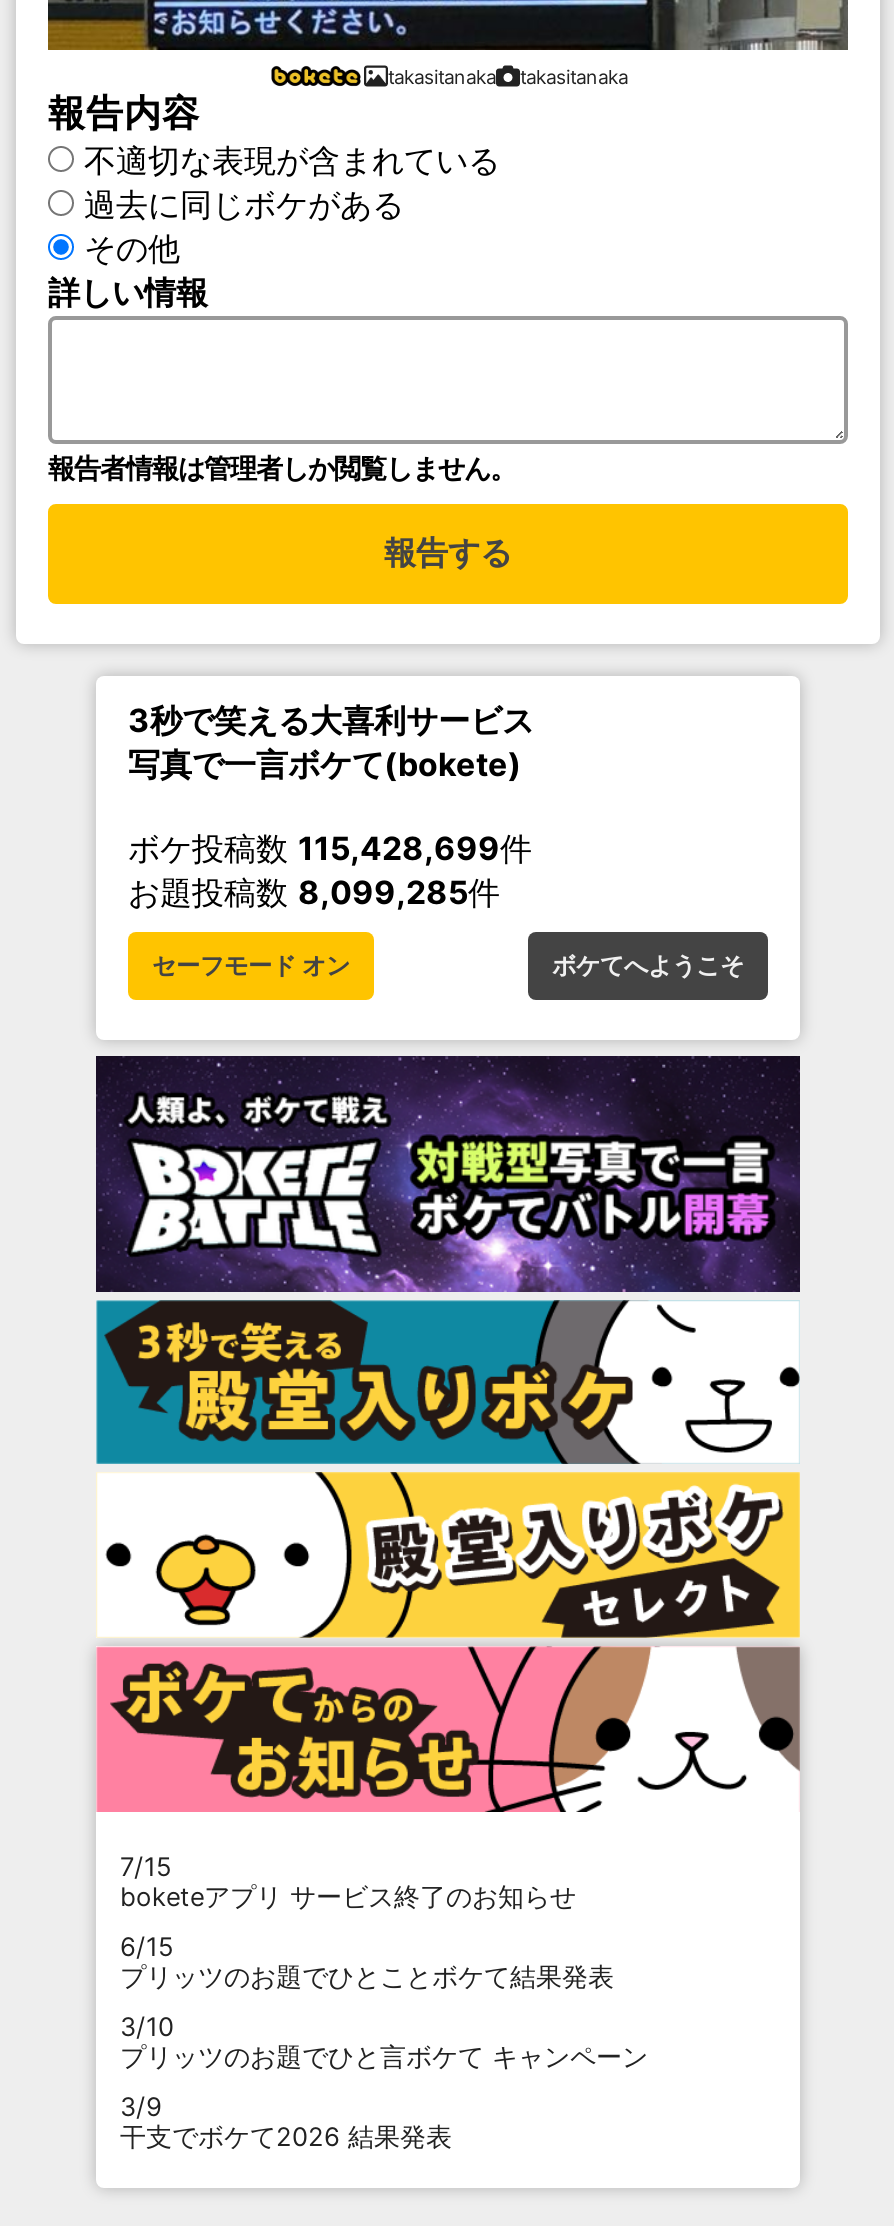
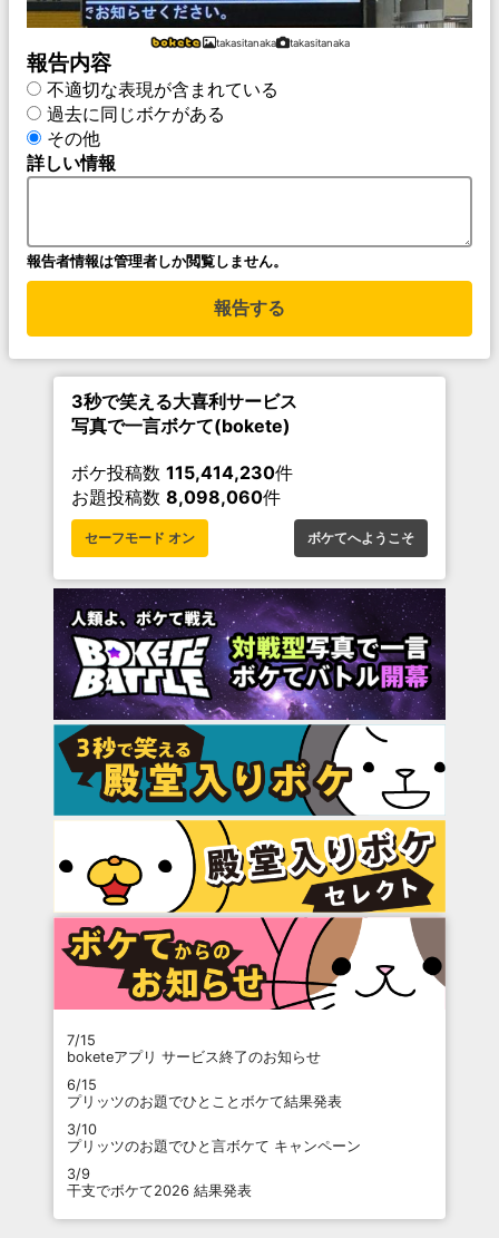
[128,829,532,869] ボケ投稿数115,428,699件 -> [71,462,293,484] ボケ投稿数115,414,230件
[128,873,500,913] お題投稿数8,099,285件 -> [71,486,281,509] お題投稿数8,098,060件

